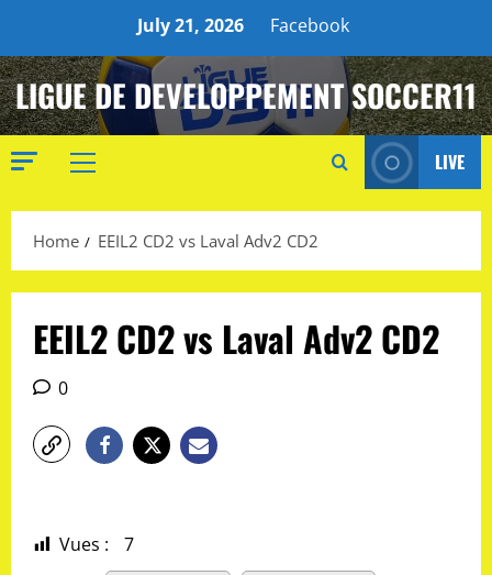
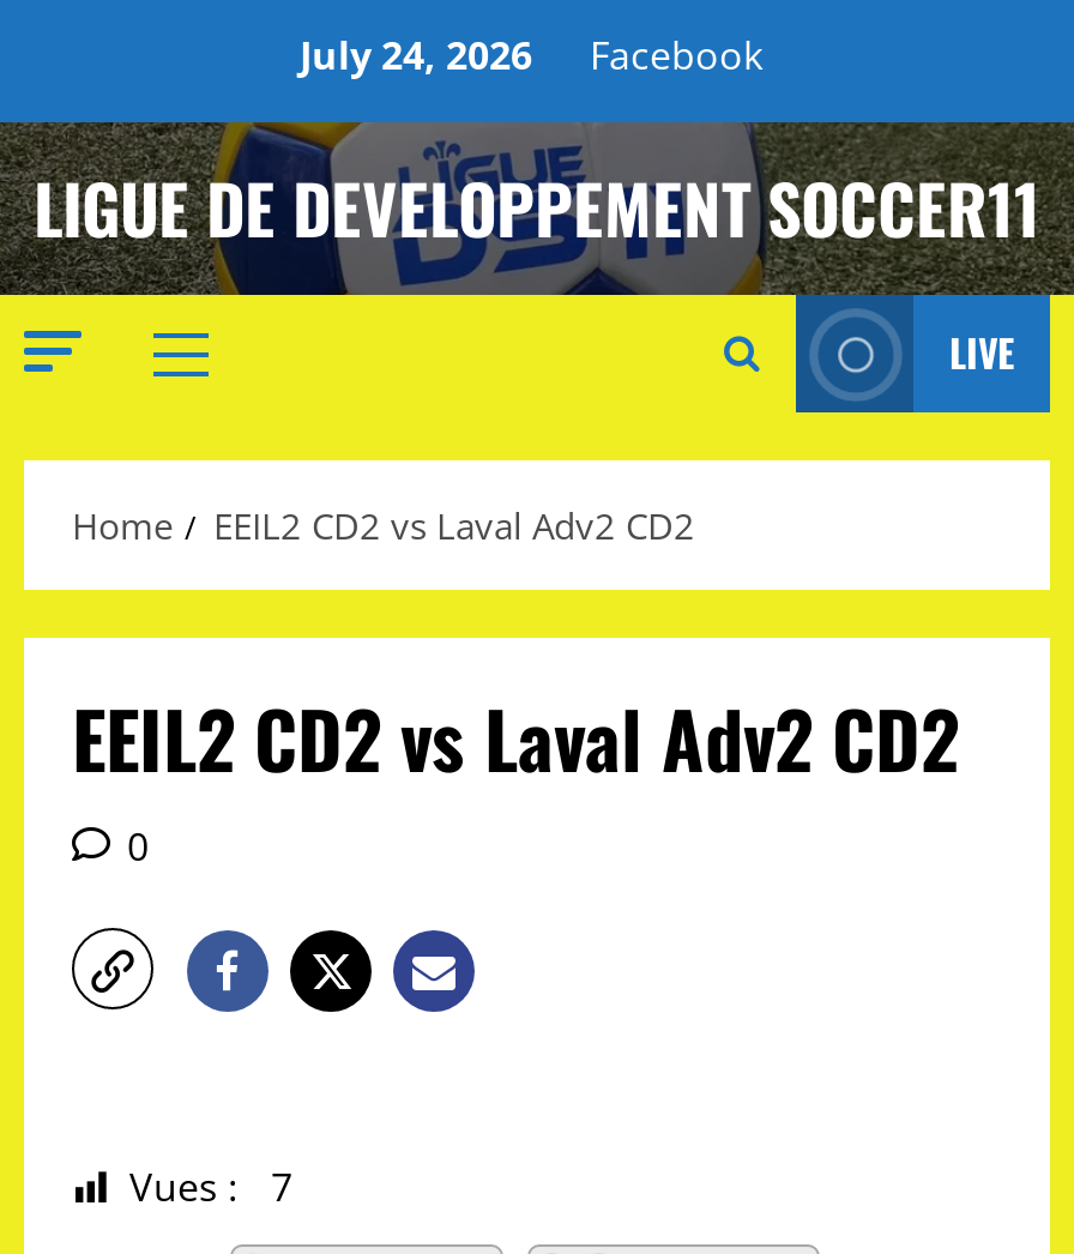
[137,13,349,37] July 21, 2026 Facebook -> [300,29,762,82] July 24, 2026 Facebook

